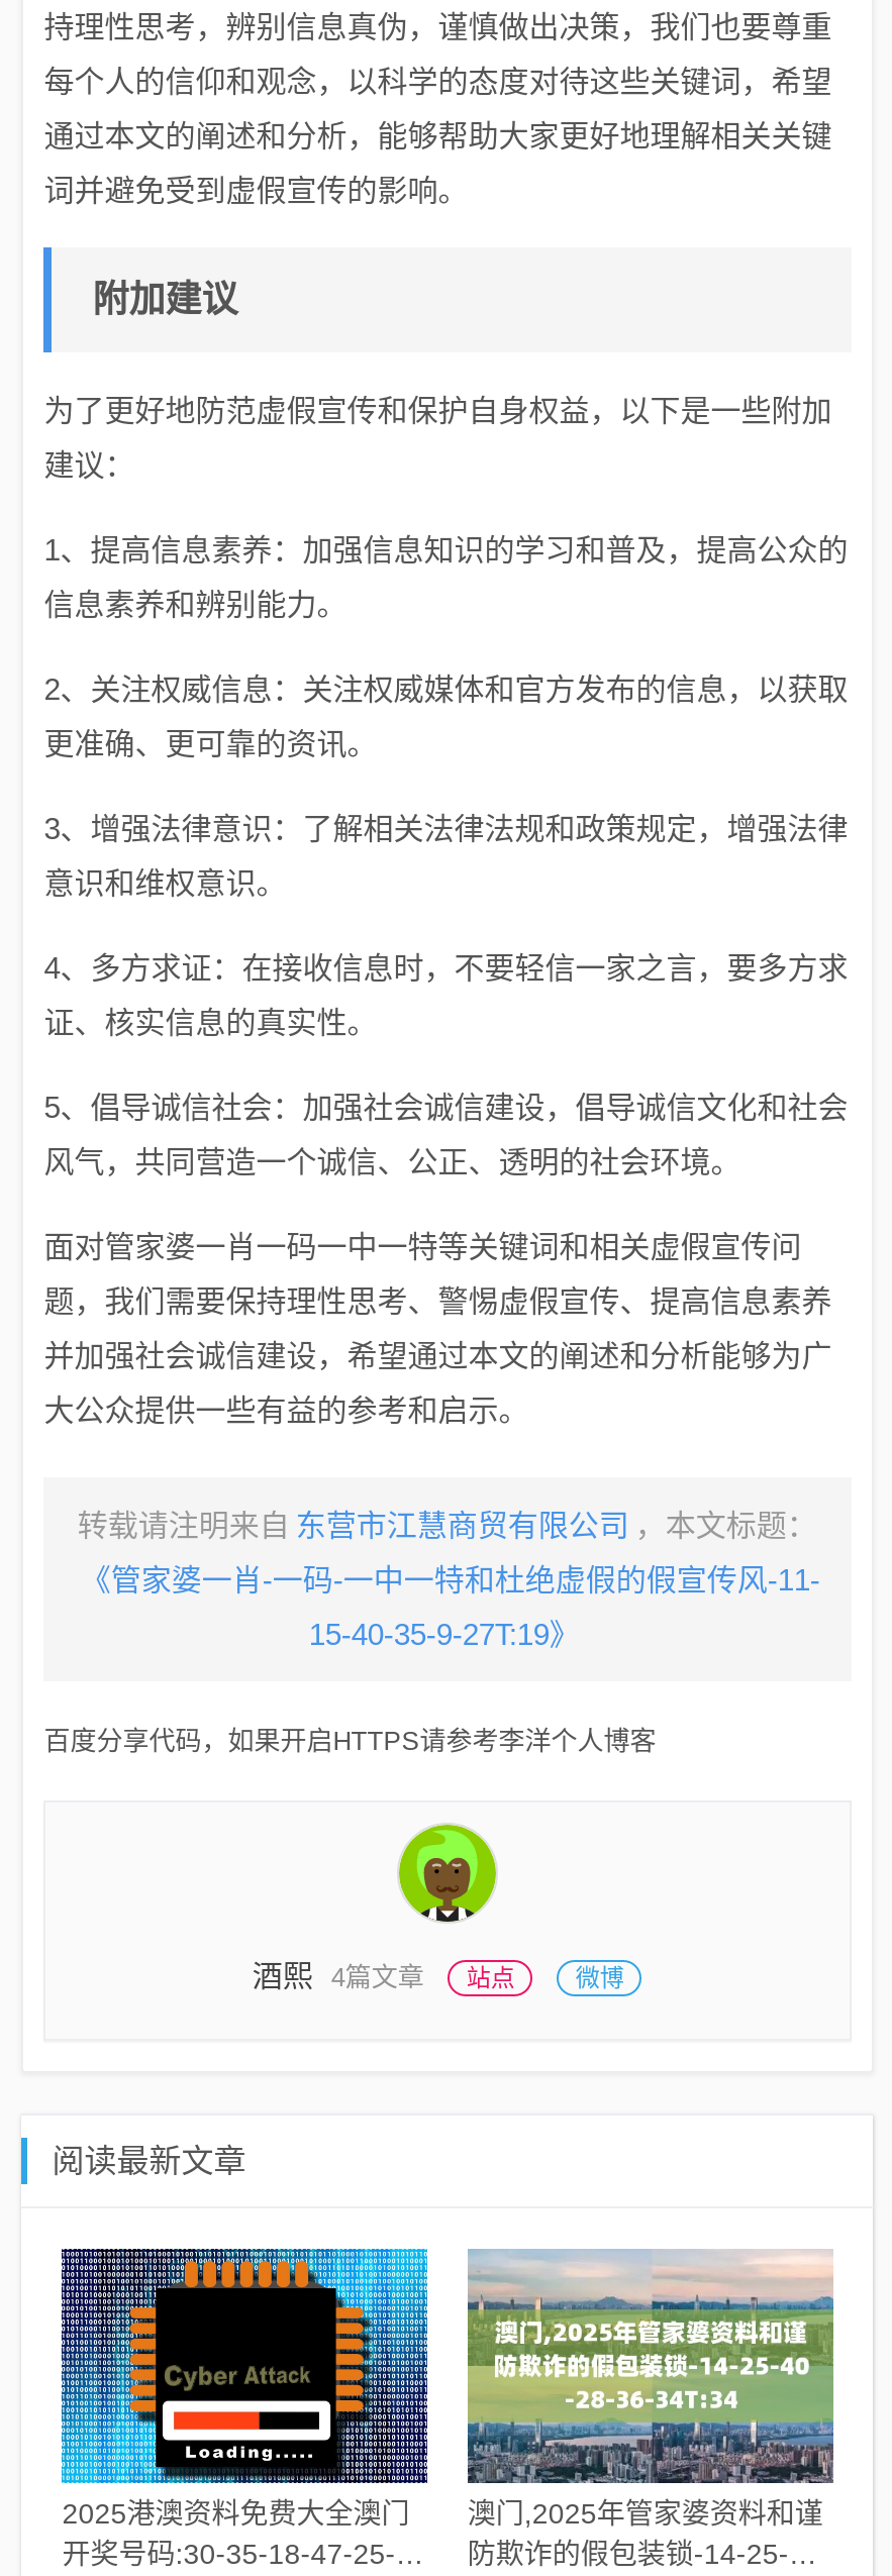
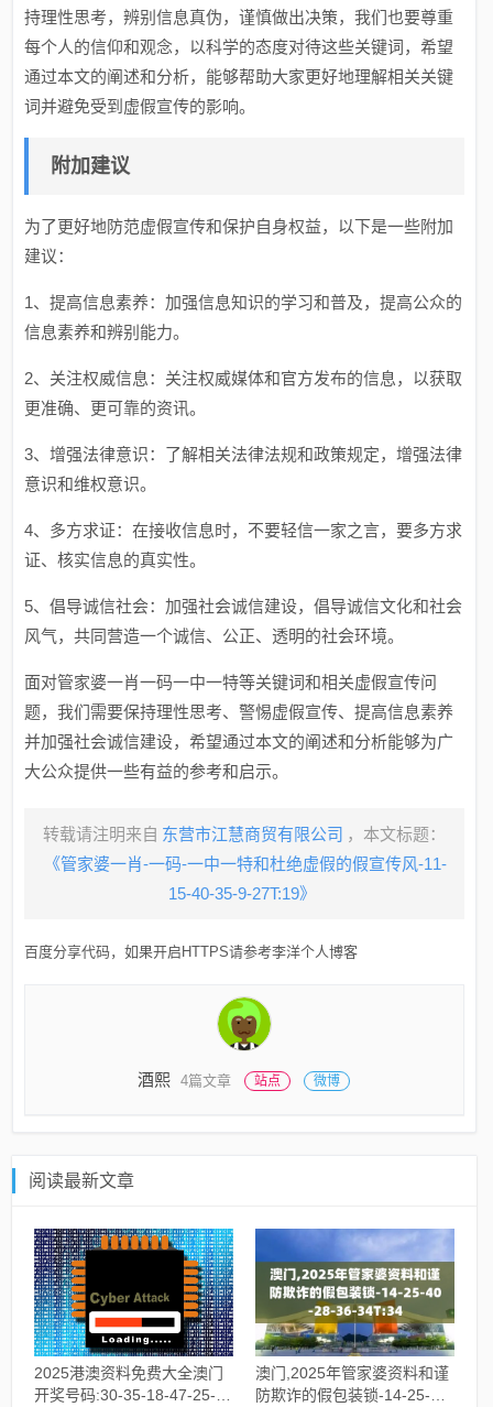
[466,2251,835,2485] [image] -> [254,1229,454,1357] [image]

